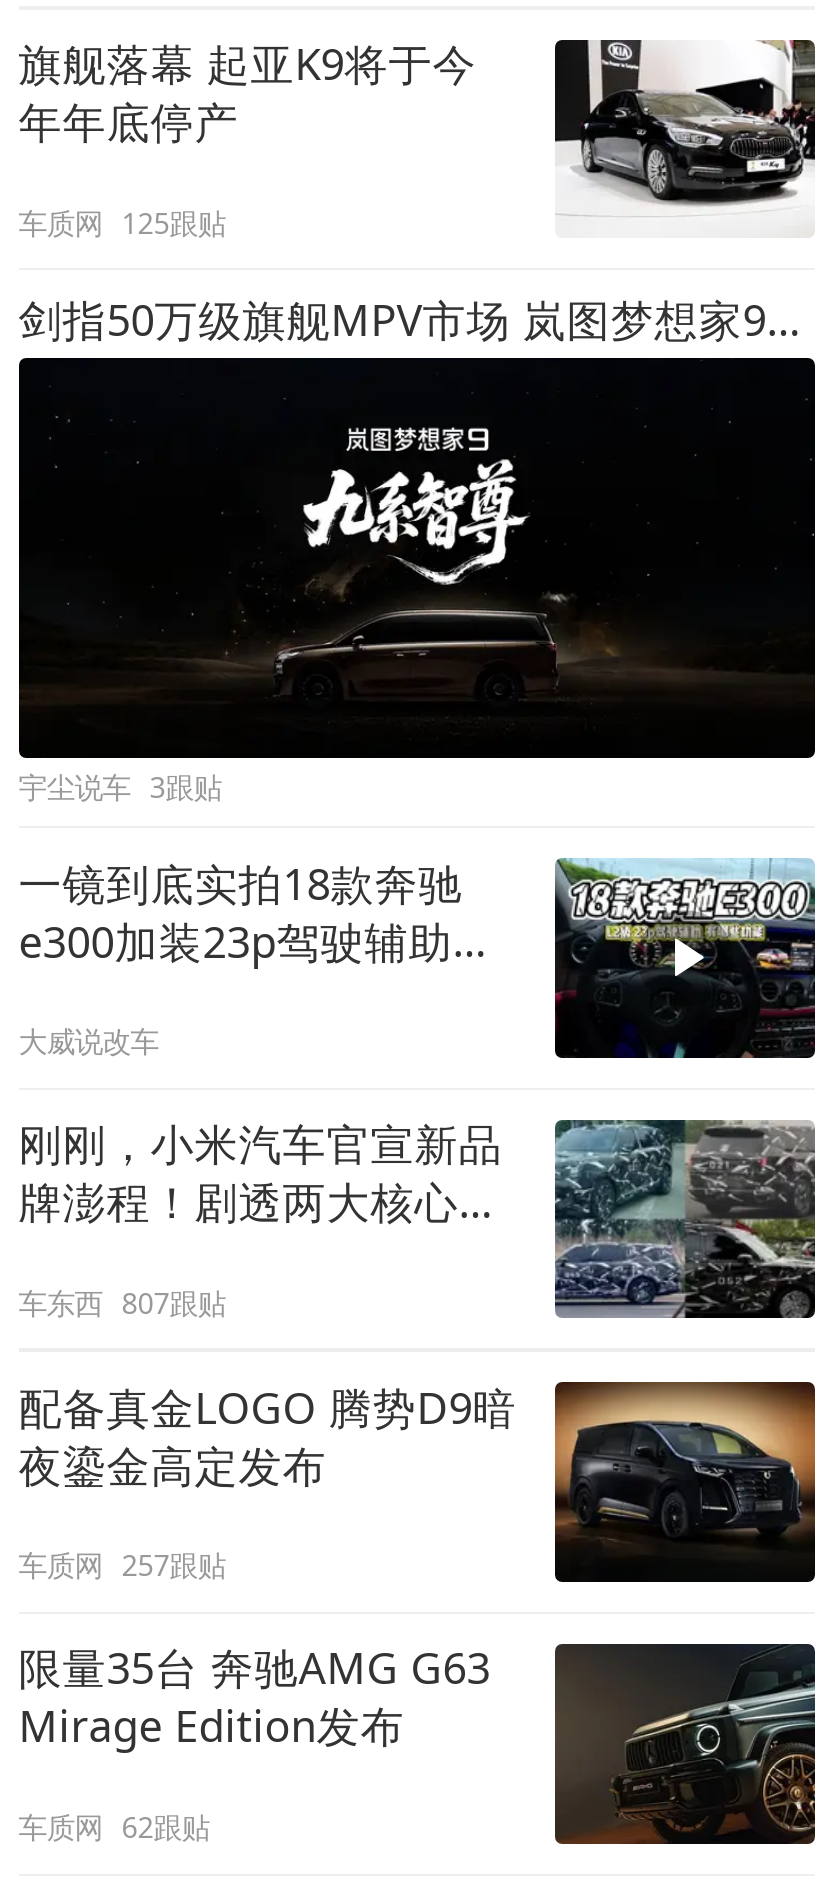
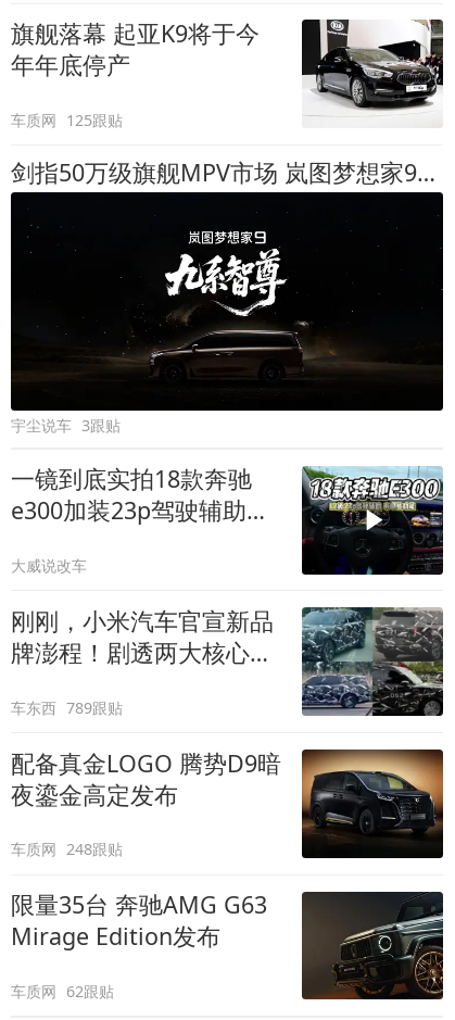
[18,1283,226,1321] 车东西 807跟贴 -> [11,697,123,717] 车东西 789跟贴
[18,1546,226,1584] 车质网 257跟贴 -> [11,839,123,859] 车质网 248跟贴

